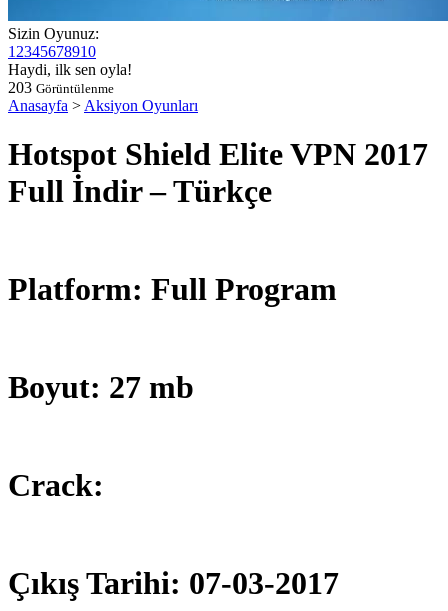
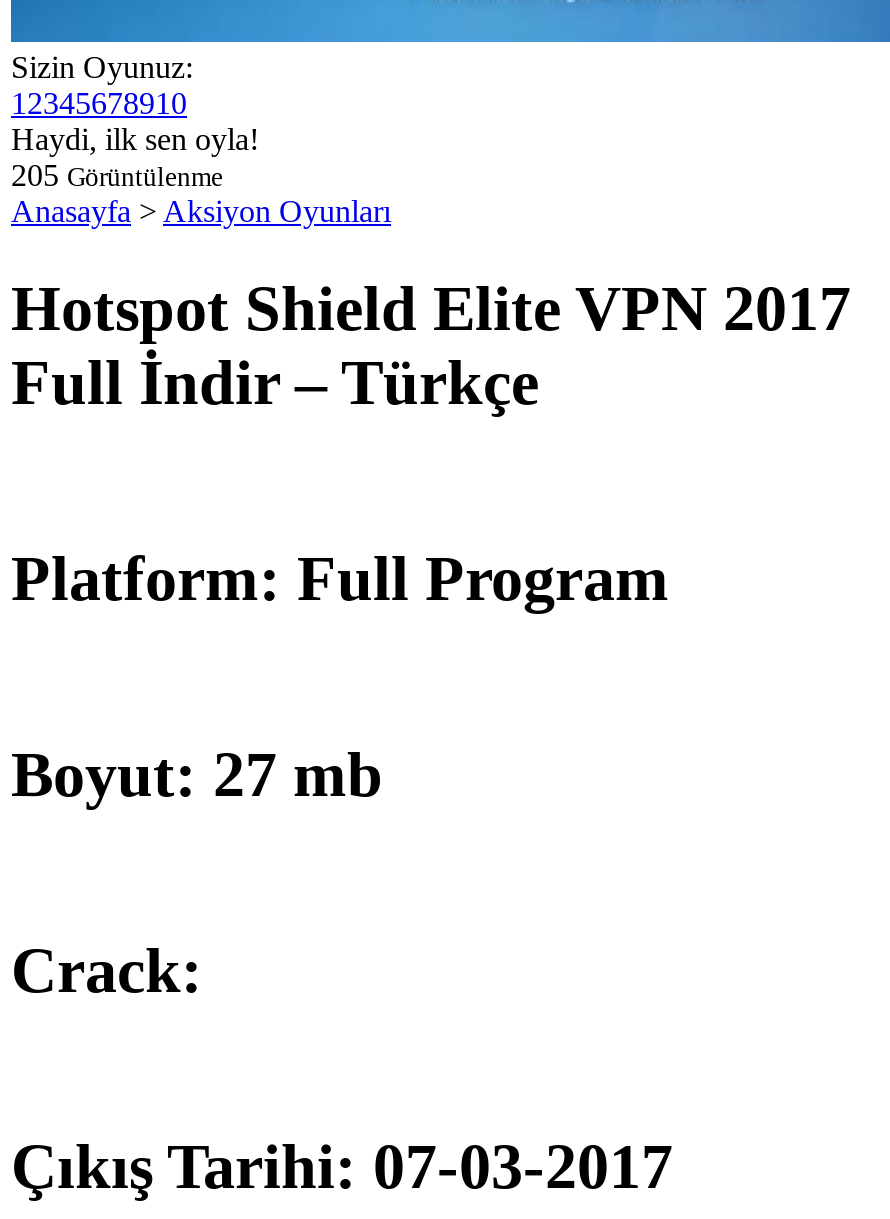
[8,79,114,96] 203 Görüntülenme -> [11,158,223,192] 205 Görüntülenme

